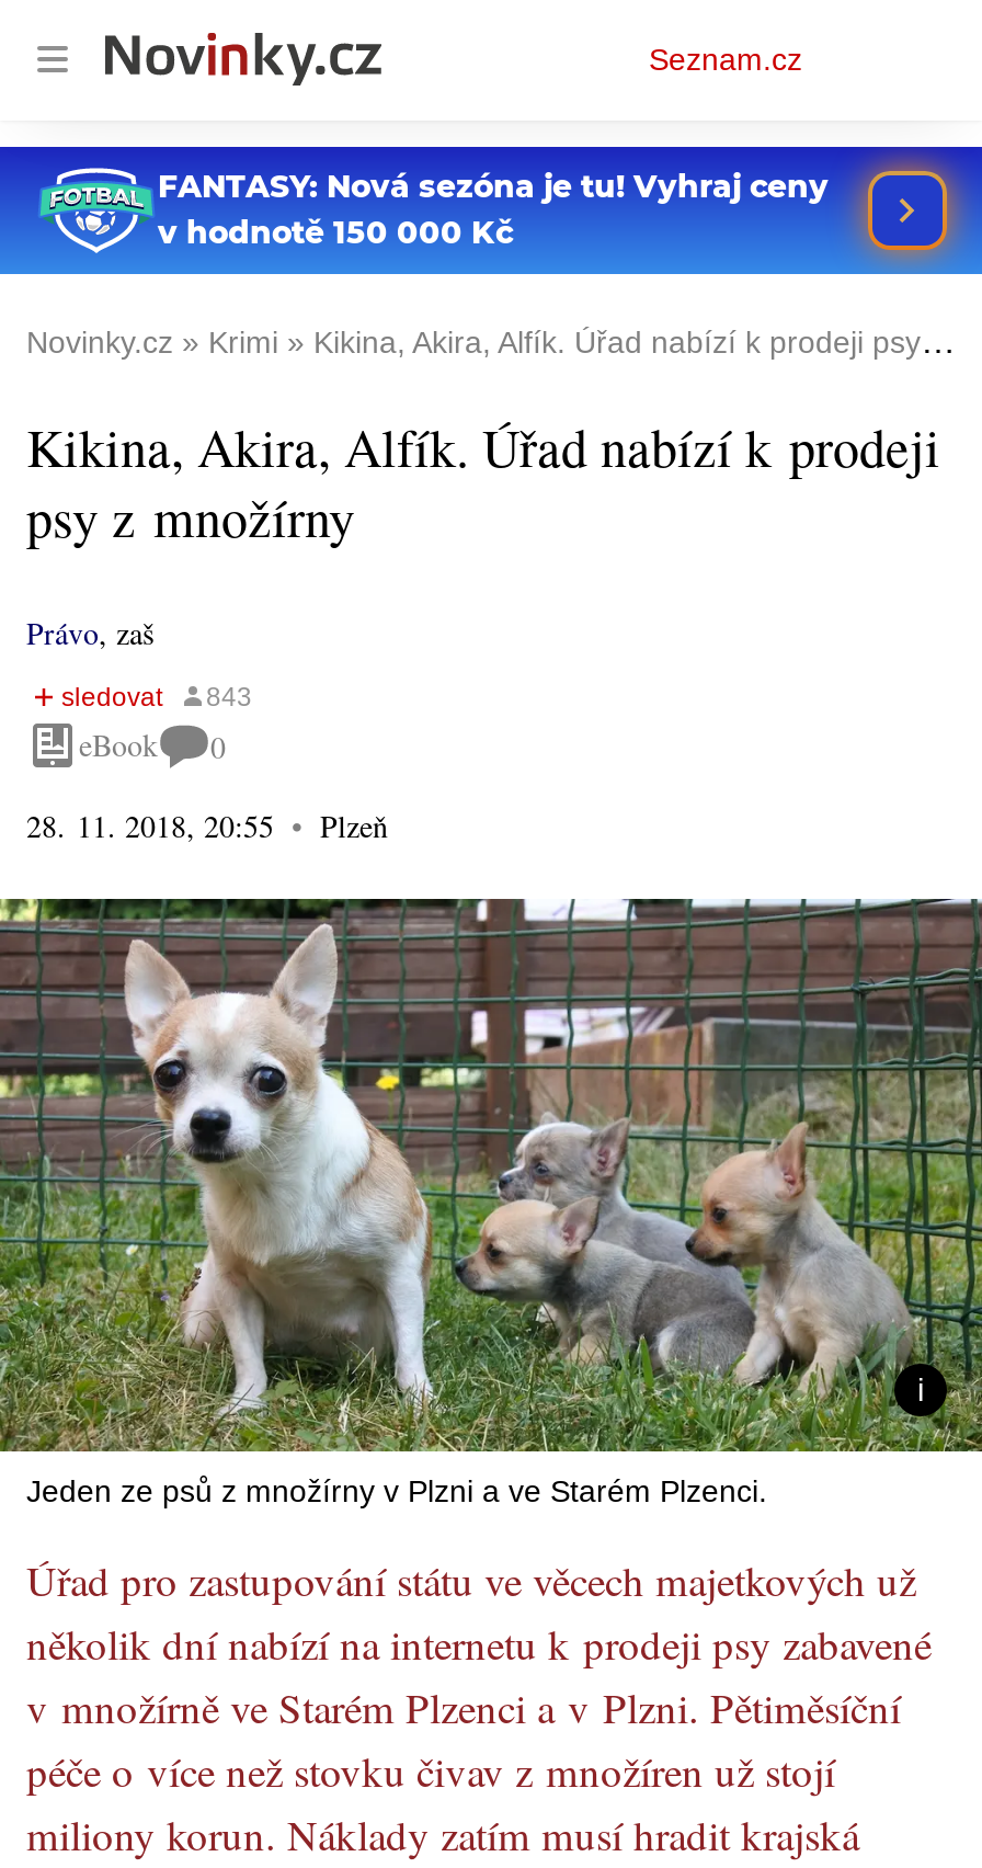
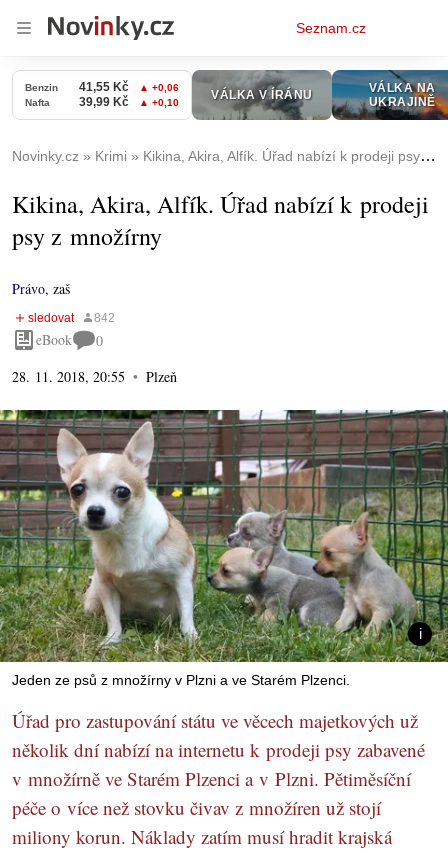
[7,145,975,276] [image] -> [3,68,445,125] [image]

